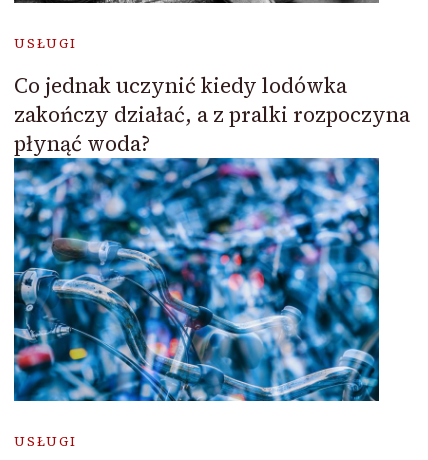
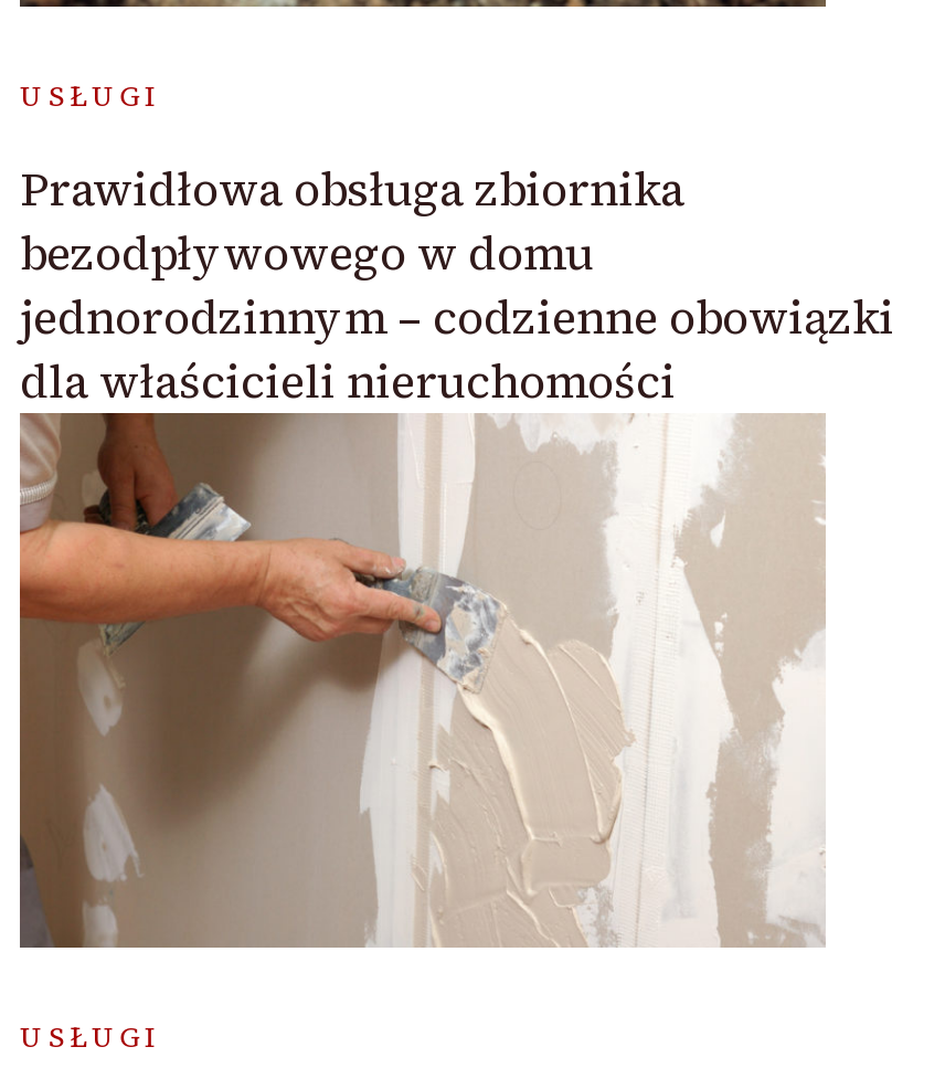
[14,70,410,157] Co jednak uczynić kiedy lodówka | zakończy działać, a z pralki rozpoczyna | płynąć woda? -> [20,156,894,412] Prawidłowa obsługa zbiornika | bezodpływowego w domu | jednorodzinnym – codzienne obowiązki | dla właścicieli nieruchomości
[13,165,380,402] [image] -> [18,413,826,950] [image]

